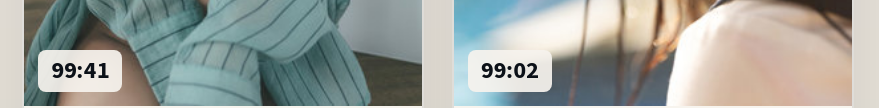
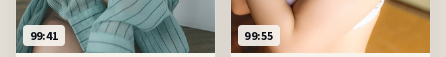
[481,55,539,85] 99:02 -> [244,28,273,43] 99:55

